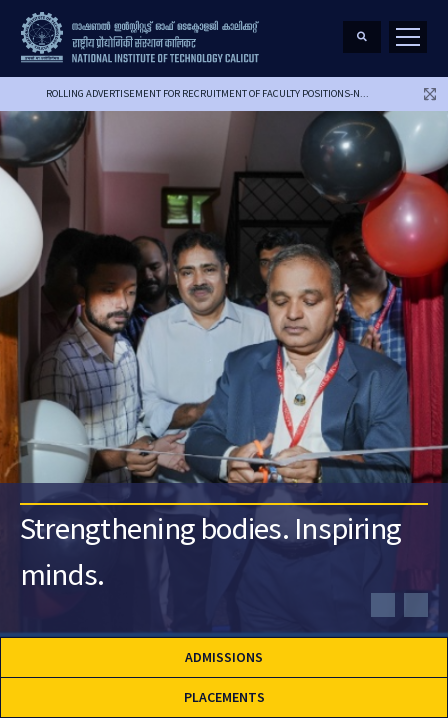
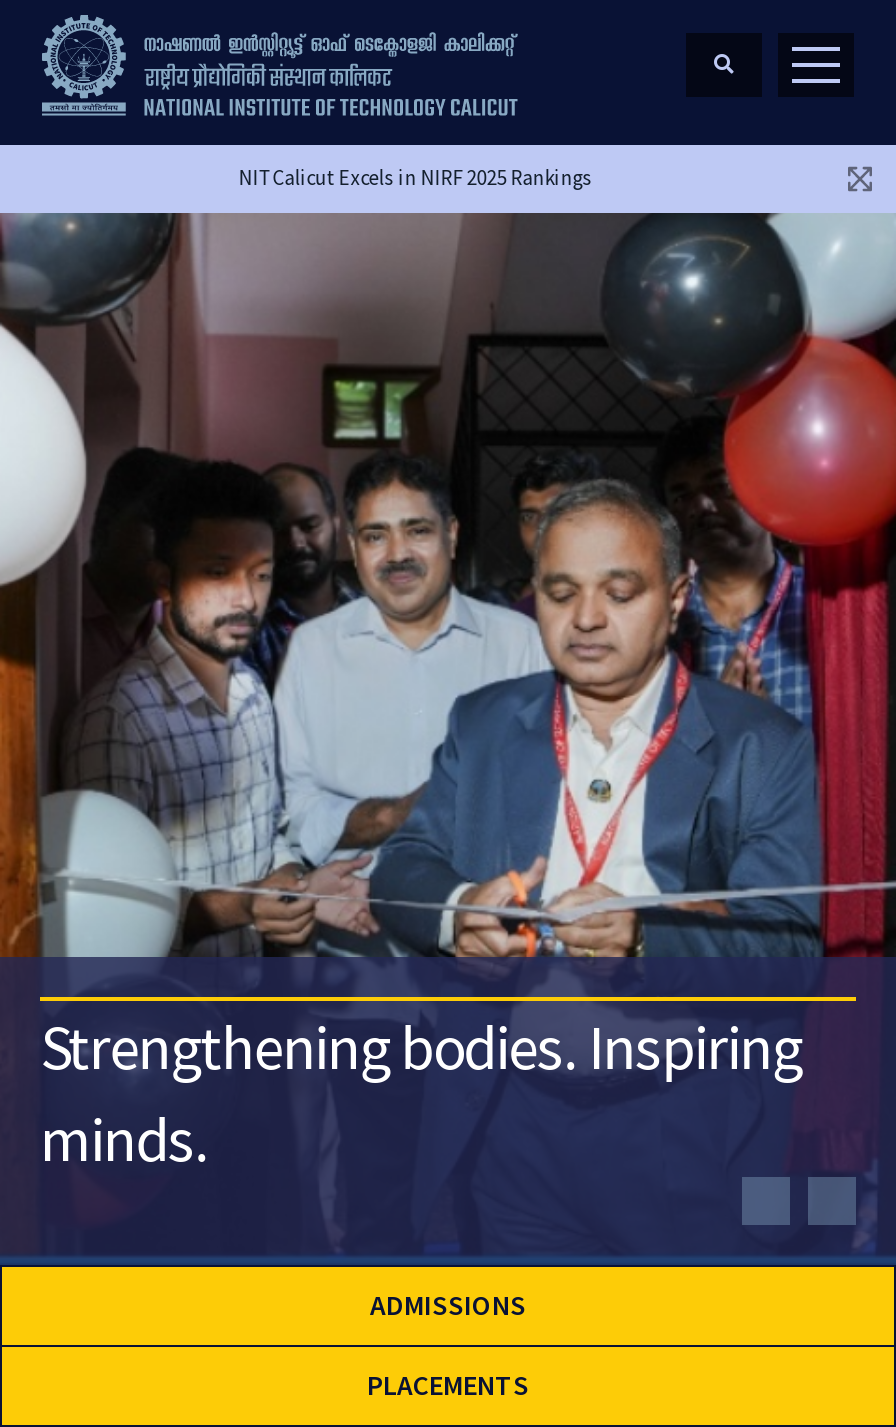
[46,87,369,100] ROLLING ADVERTISEMENT FOR RECRUITMENT OF FACULTY POSITIONS-N... -> [238,166,592,192] NIT Calicut Excels in NIRF 2025 Rankings

